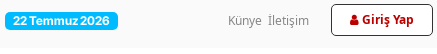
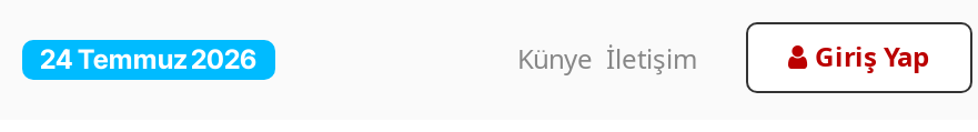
[13,13,110,28] 22 Temmuz 2026 -> [40,42,258,75] 24 Temmuz 2026

